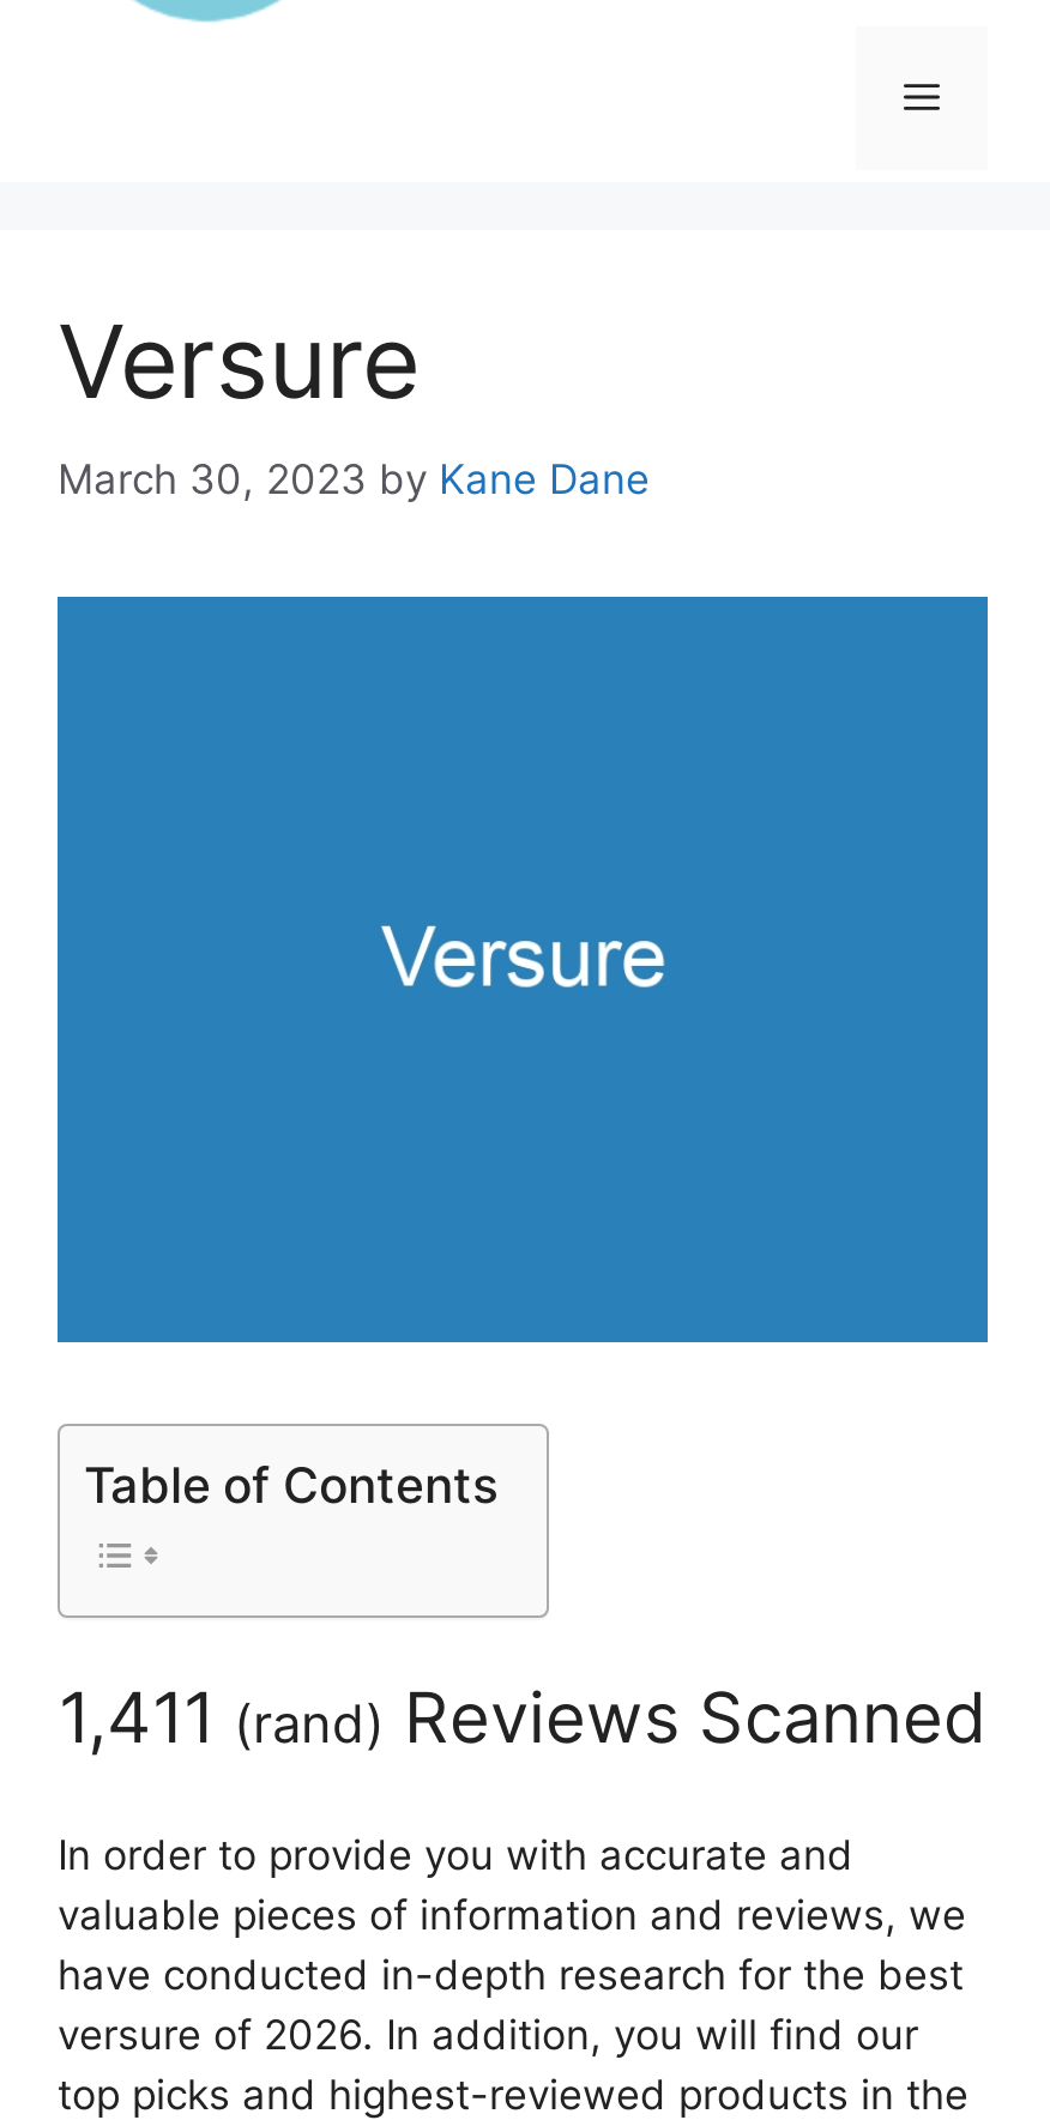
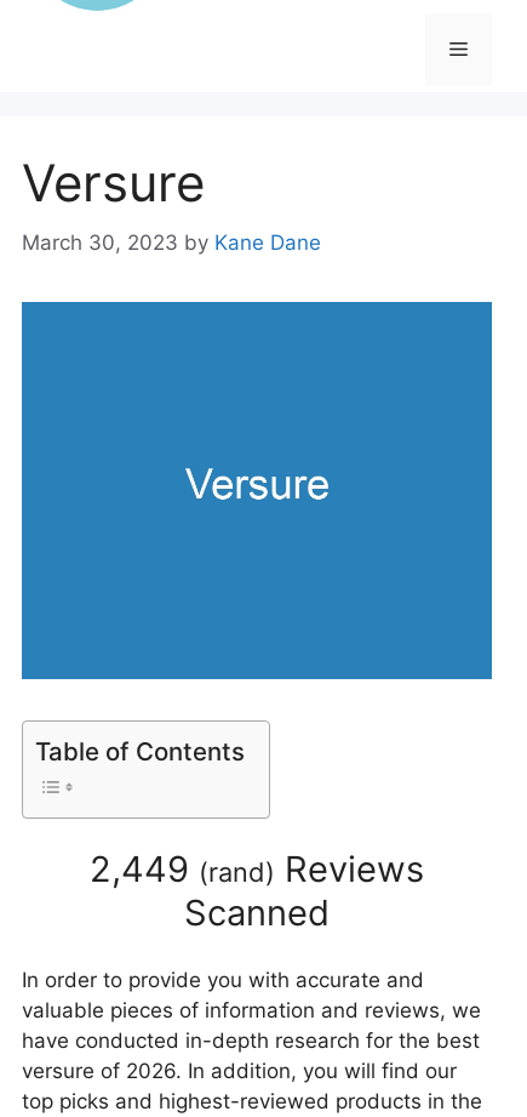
[59,1676,986,1760] 1,411 (rand) Reviews Scanned -> [90,848,424,934] 2,449 (rand) Reviews | Scanned

